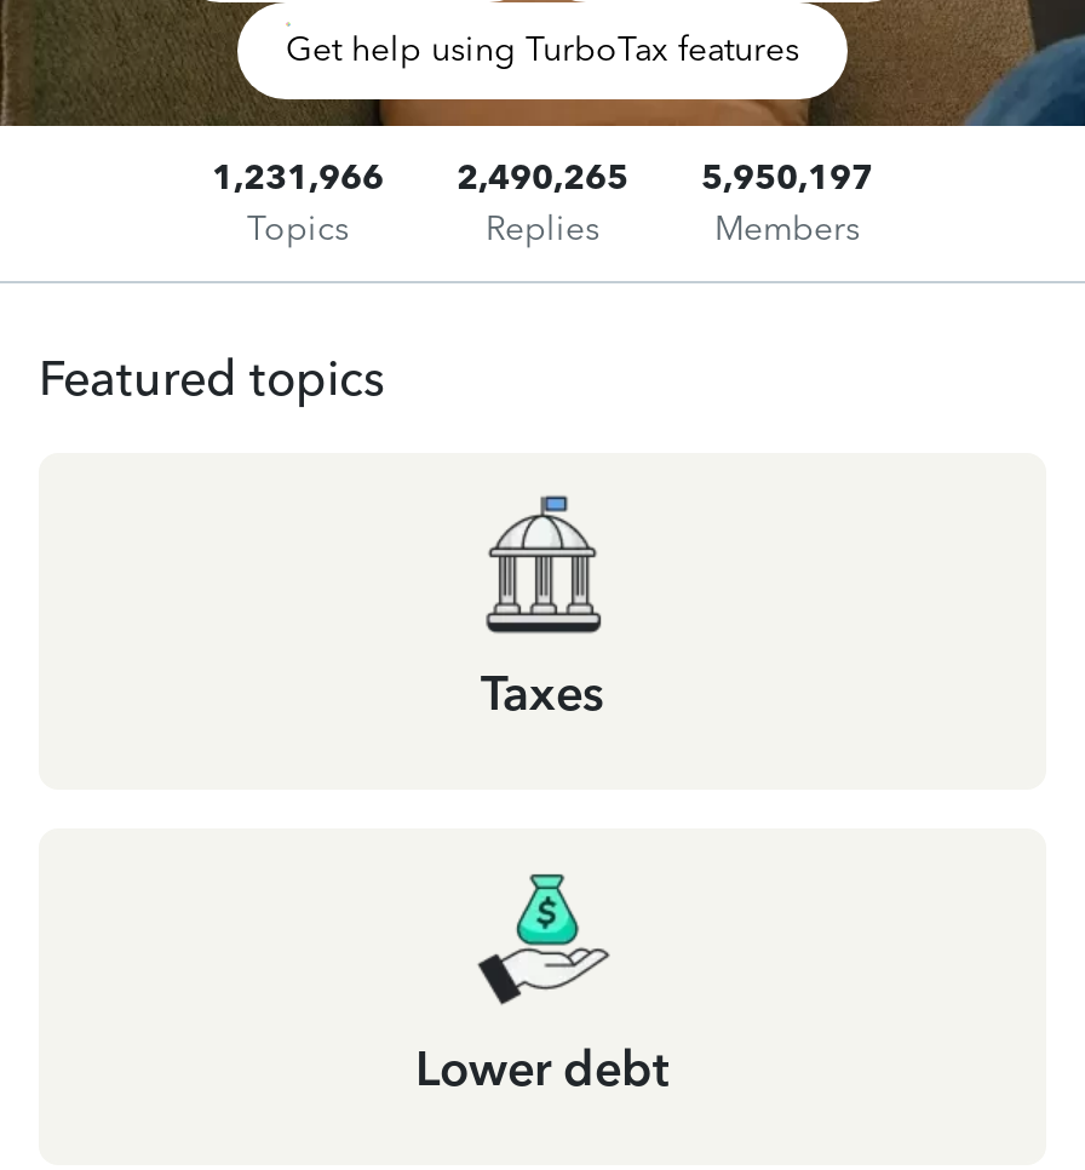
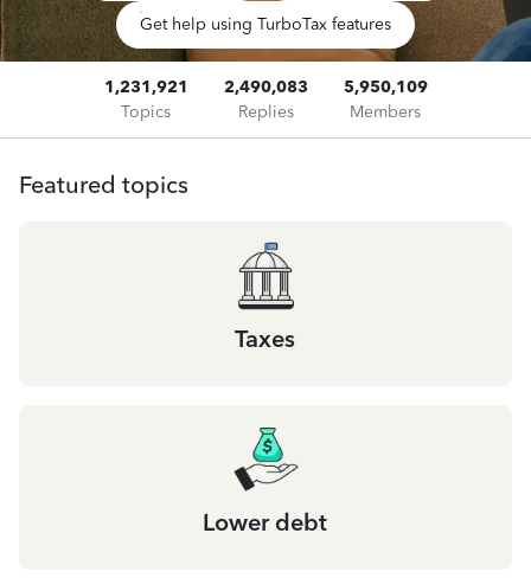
[212,157,384,199] 1,231,966 -> [104,77,188,97] 1,231,921
[457,157,628,199] 2,490,265 -> [223,77,308,97] 2,490,083
[701,157,873,199] 5,950,197 -> [343,77,427,97] 5,950,109

